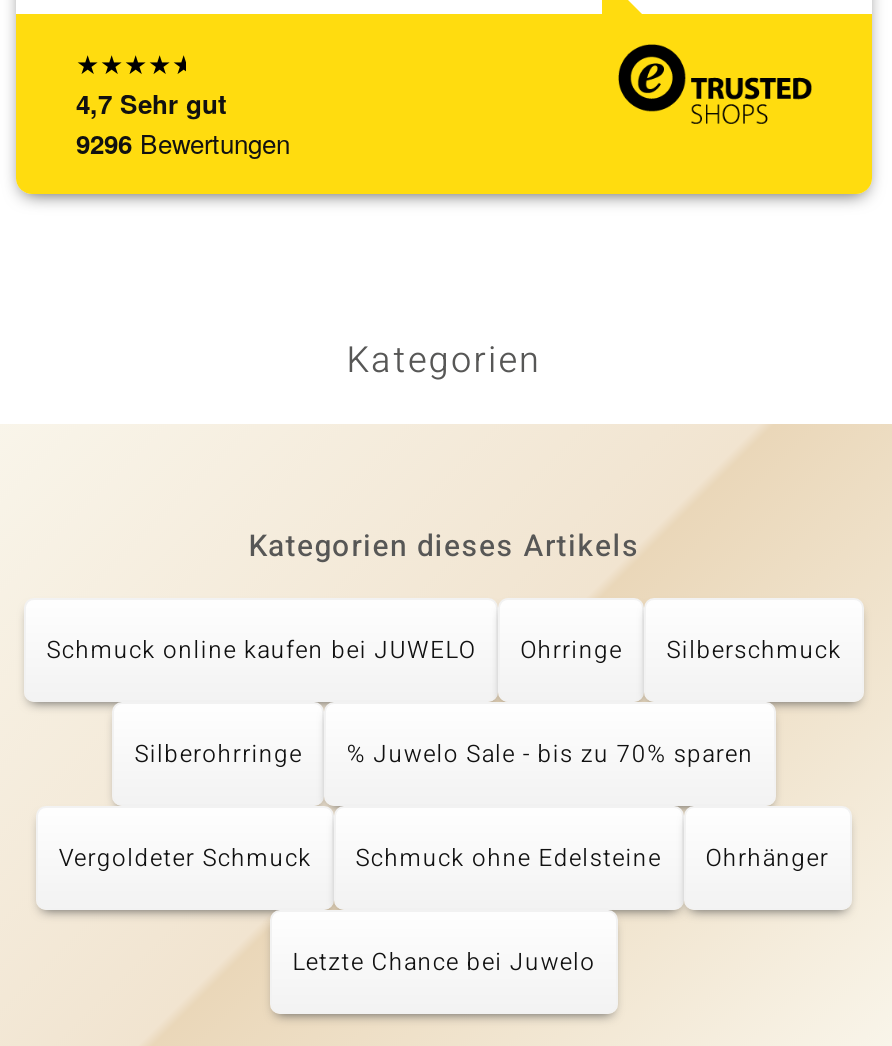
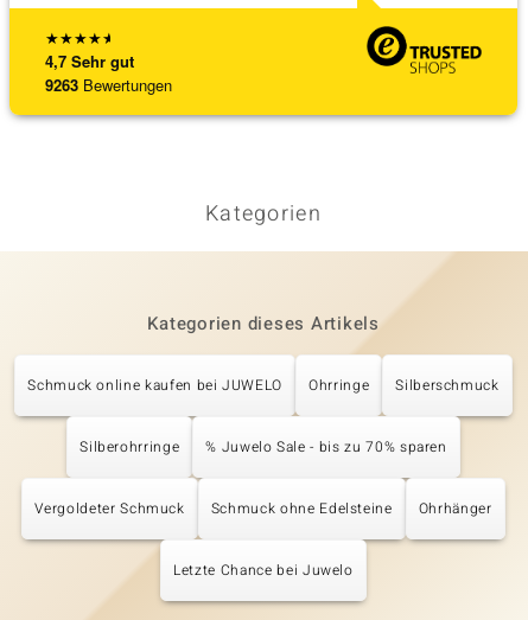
[76,124,290,162] 9296 Bewertungen -> [45,73,172,96] 9263 Bewertungen

